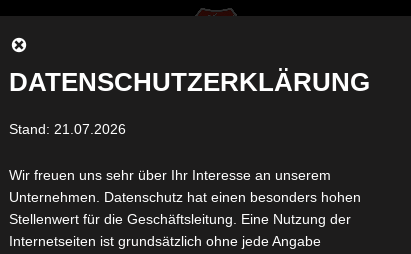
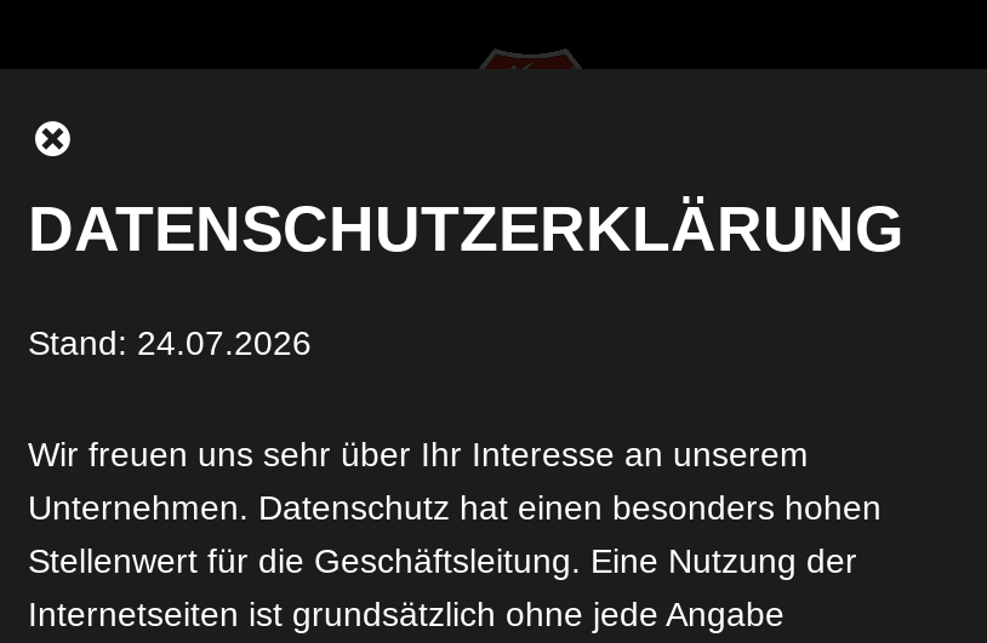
[9,121,126,137] Stand: 21.07.2026 -> [28,324,312,363] Stand: 24.07.2026

